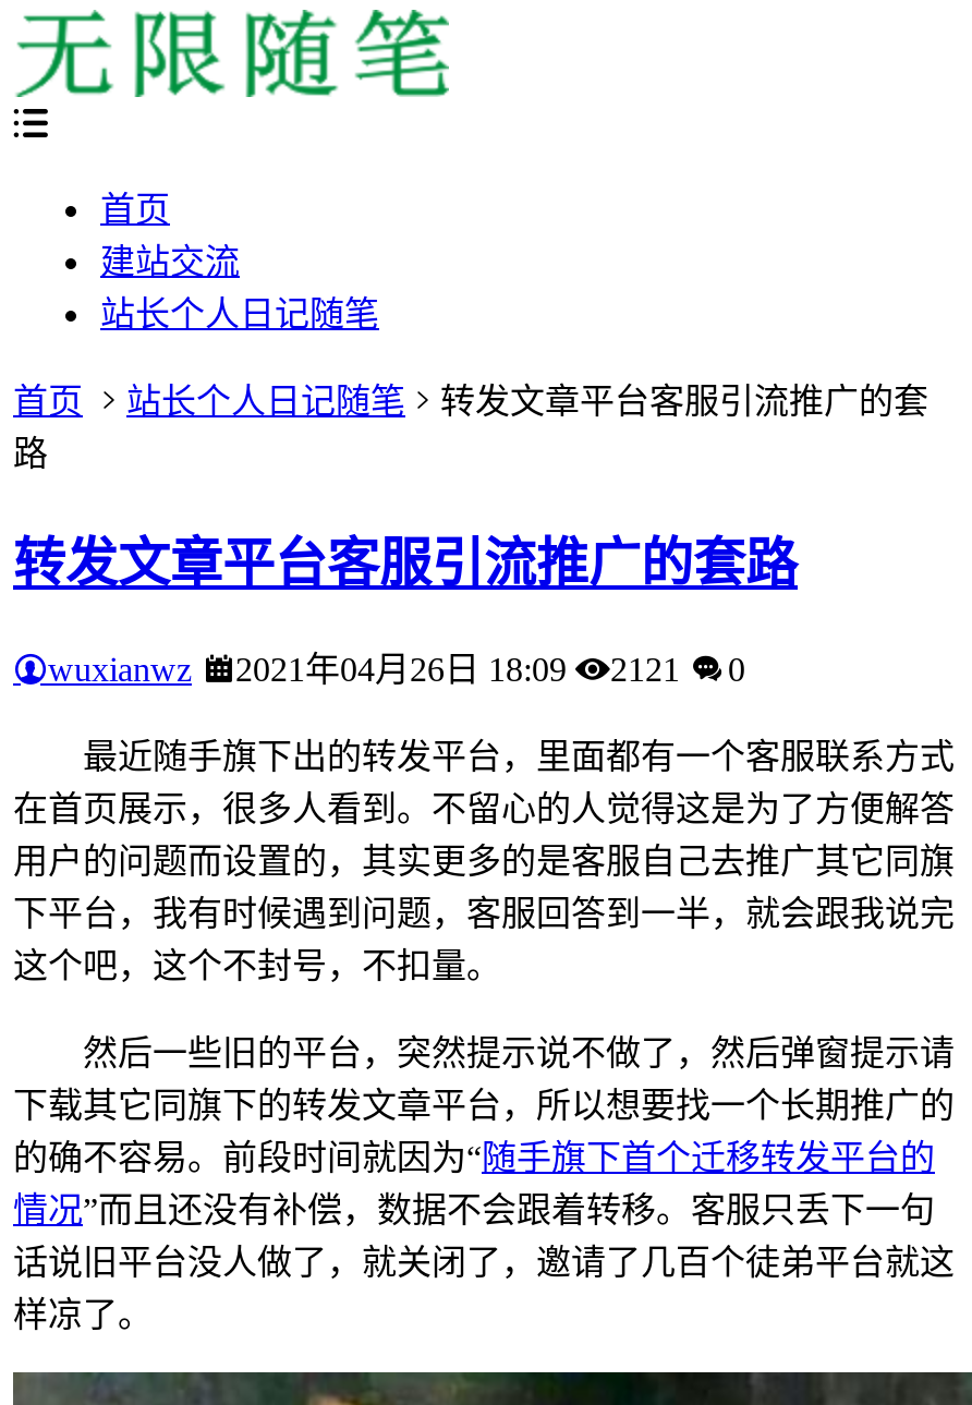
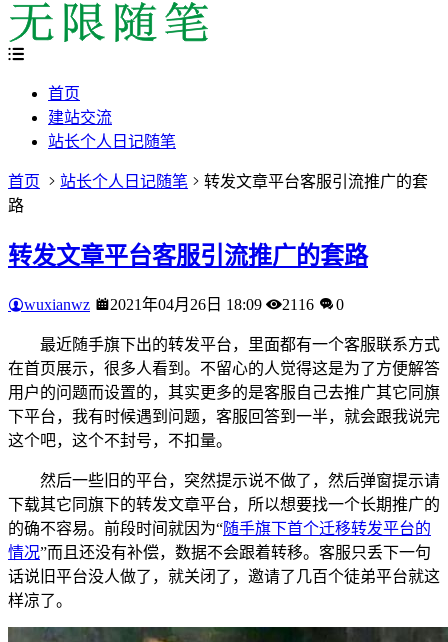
[610,650,680,687] 2121 -> [282,296,314,313] 2116

